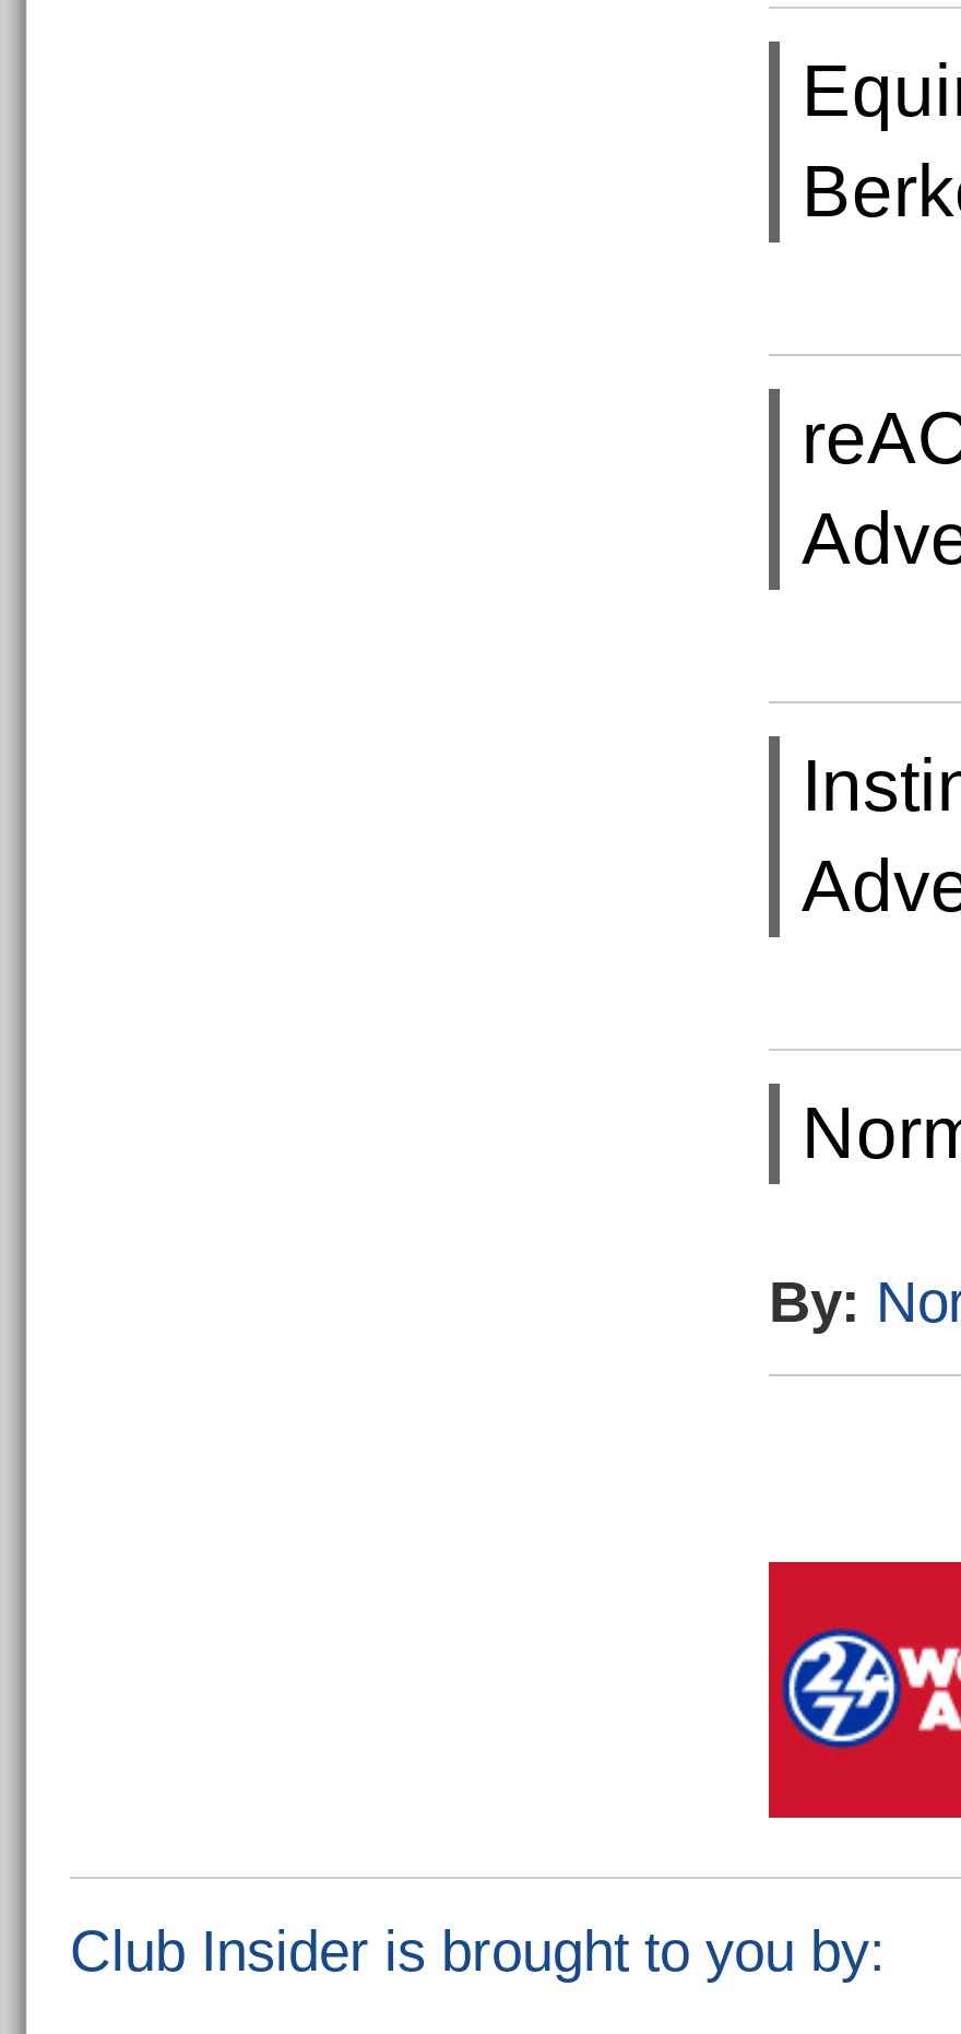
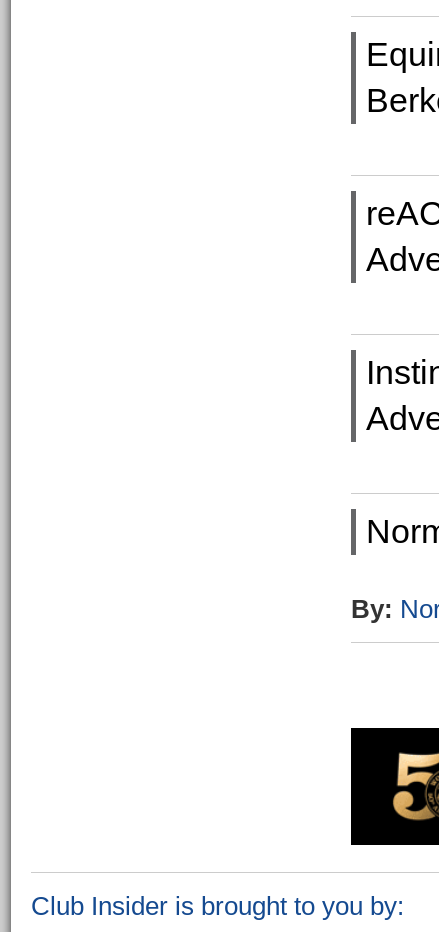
[767,1560,954,1820] [image] -> [350,727,436,846] [image]

